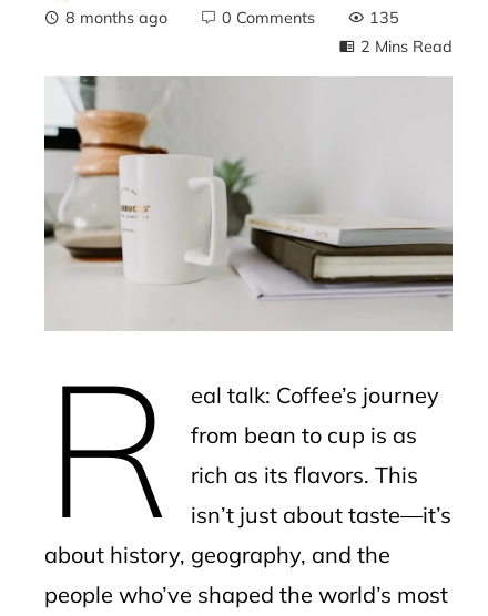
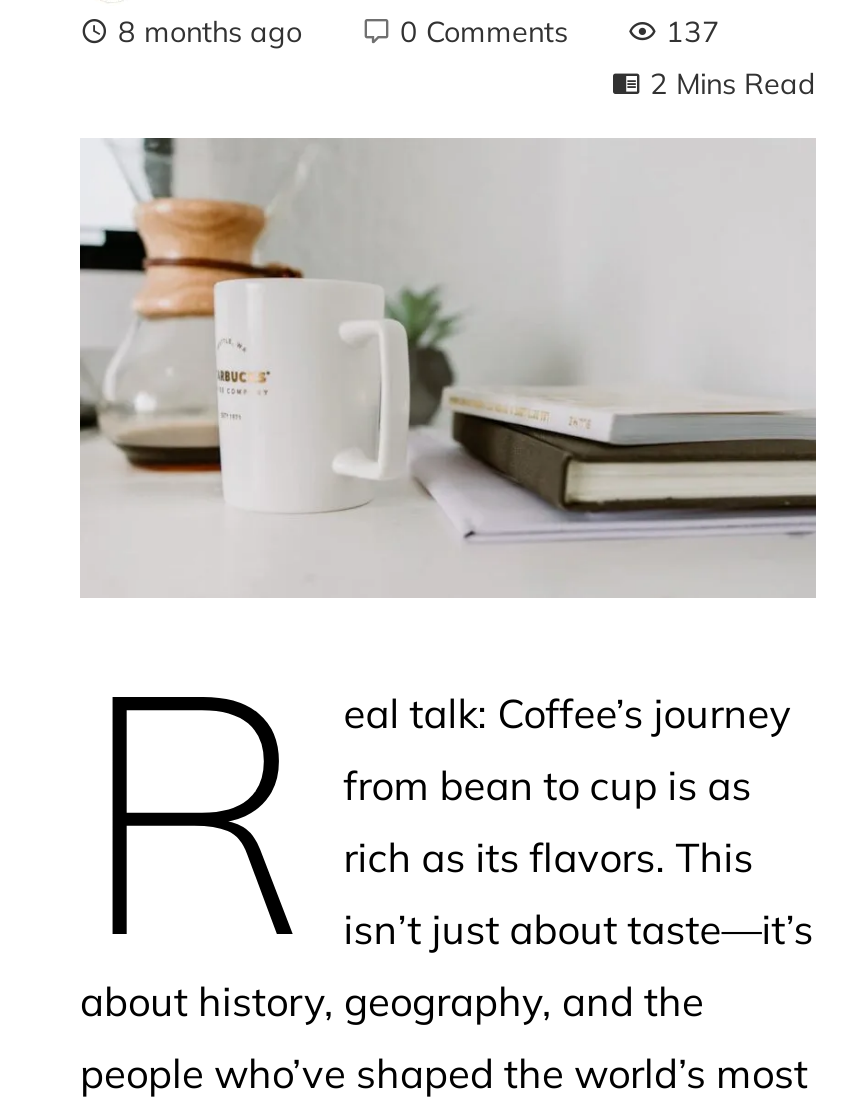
[369,8,399,28] 135 -> [666,14,720,50] 137

